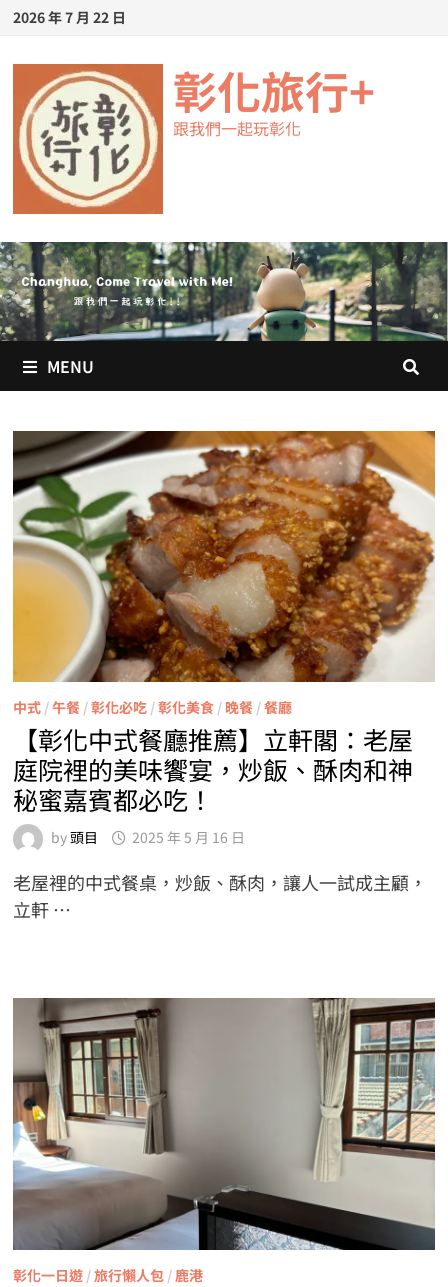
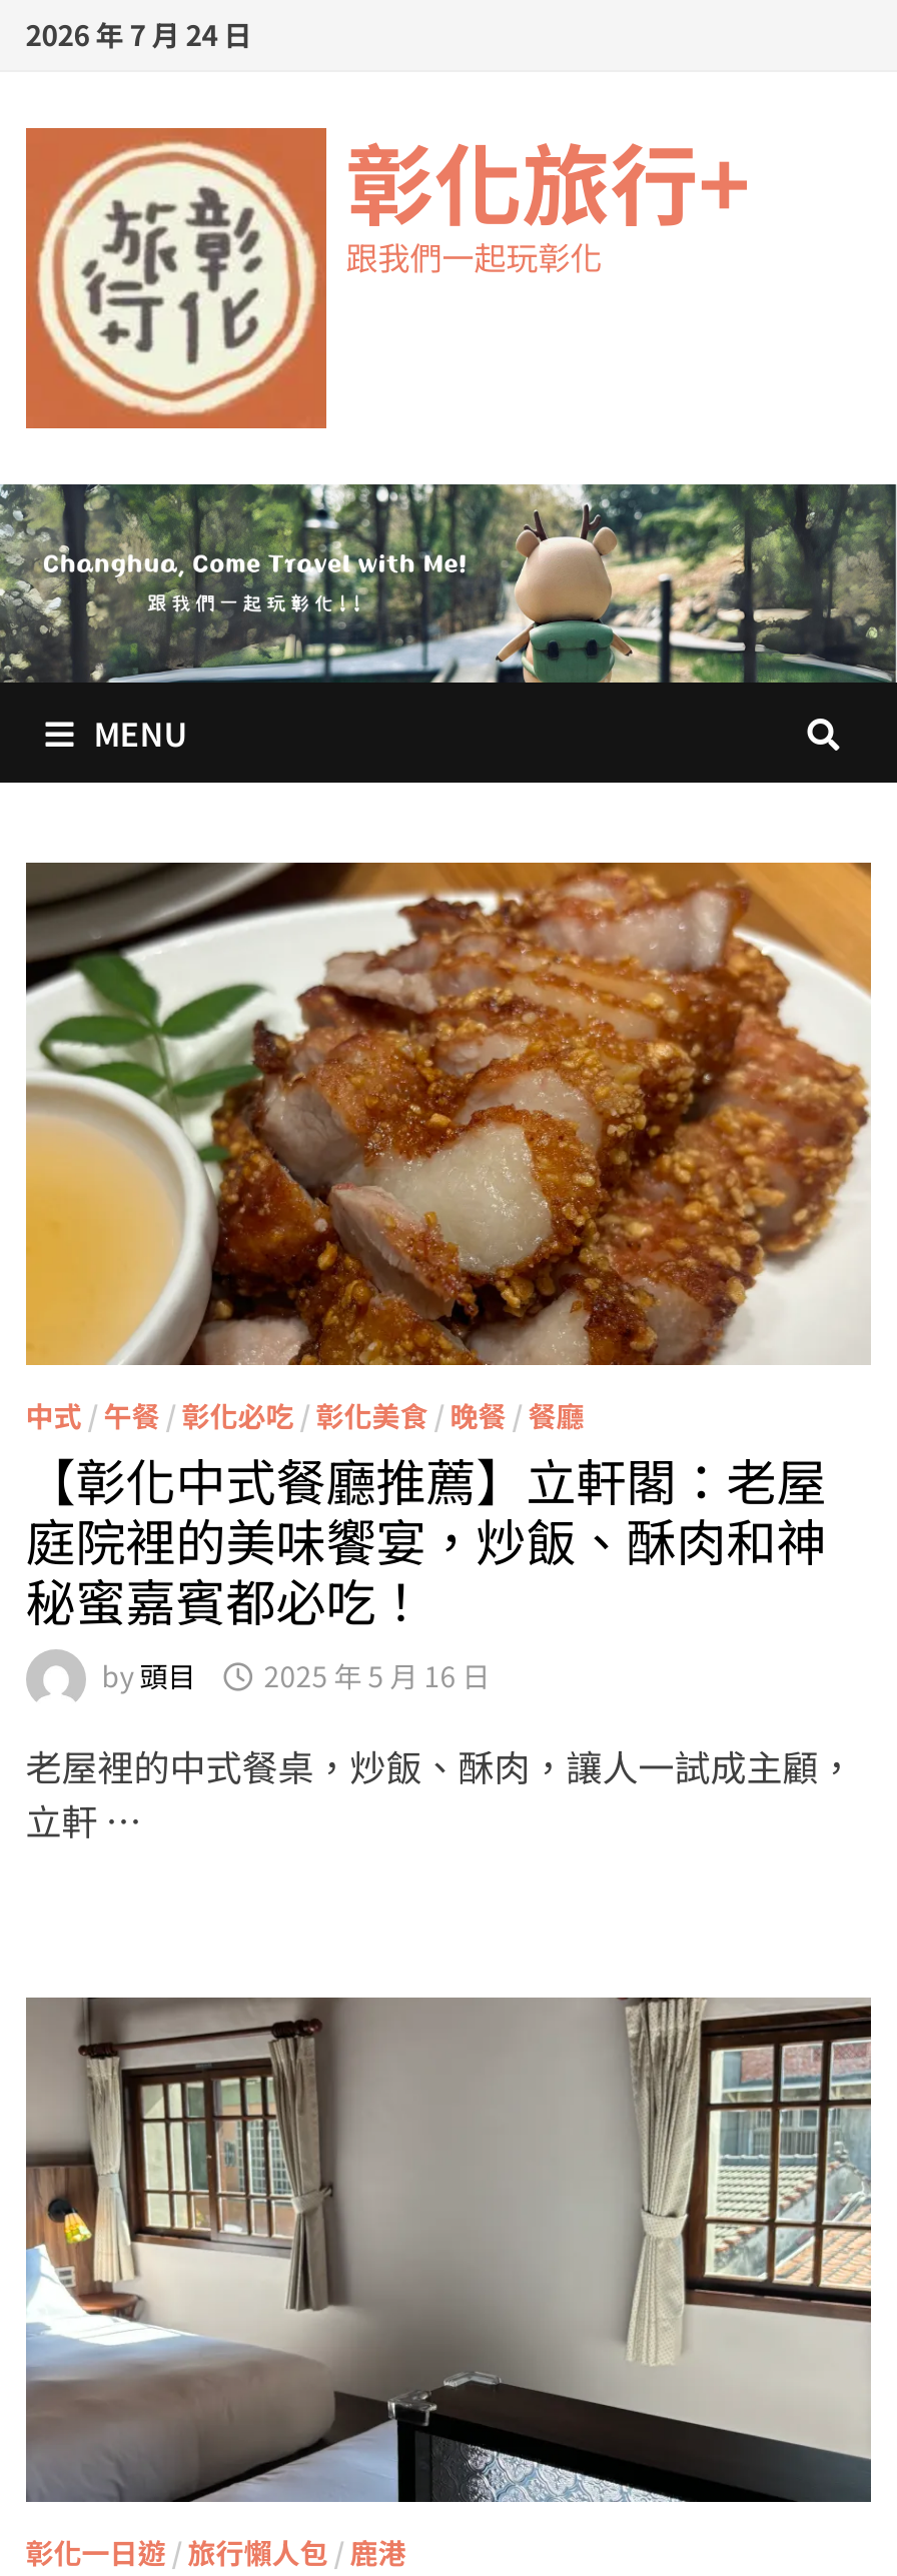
[13,7,126,27] 2026 年 7 月 22 日 -> [26,14,252,54] 2026 年 7 月 24 日

